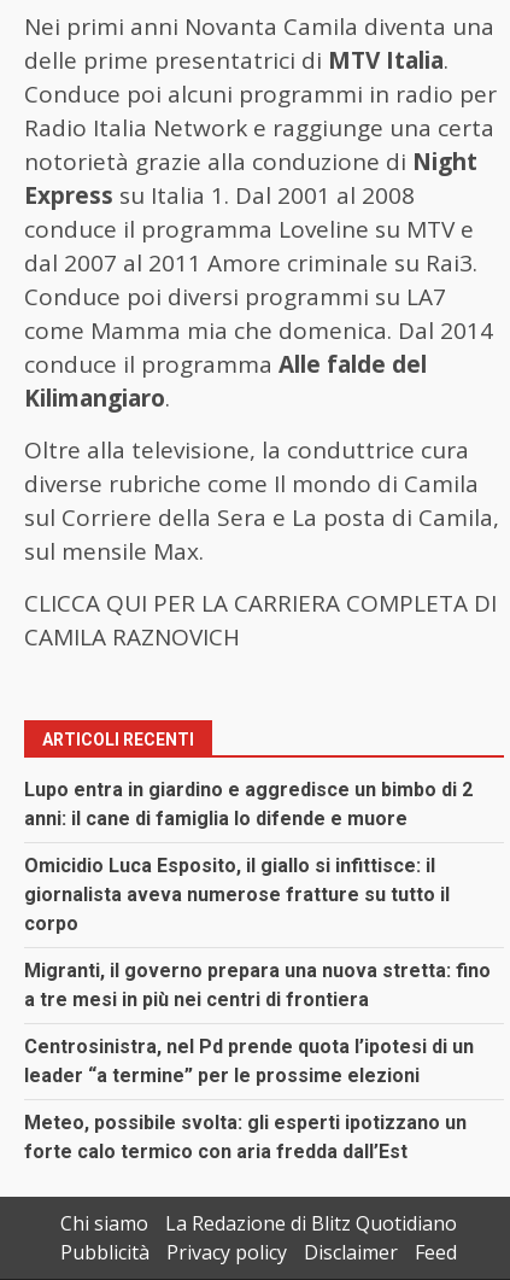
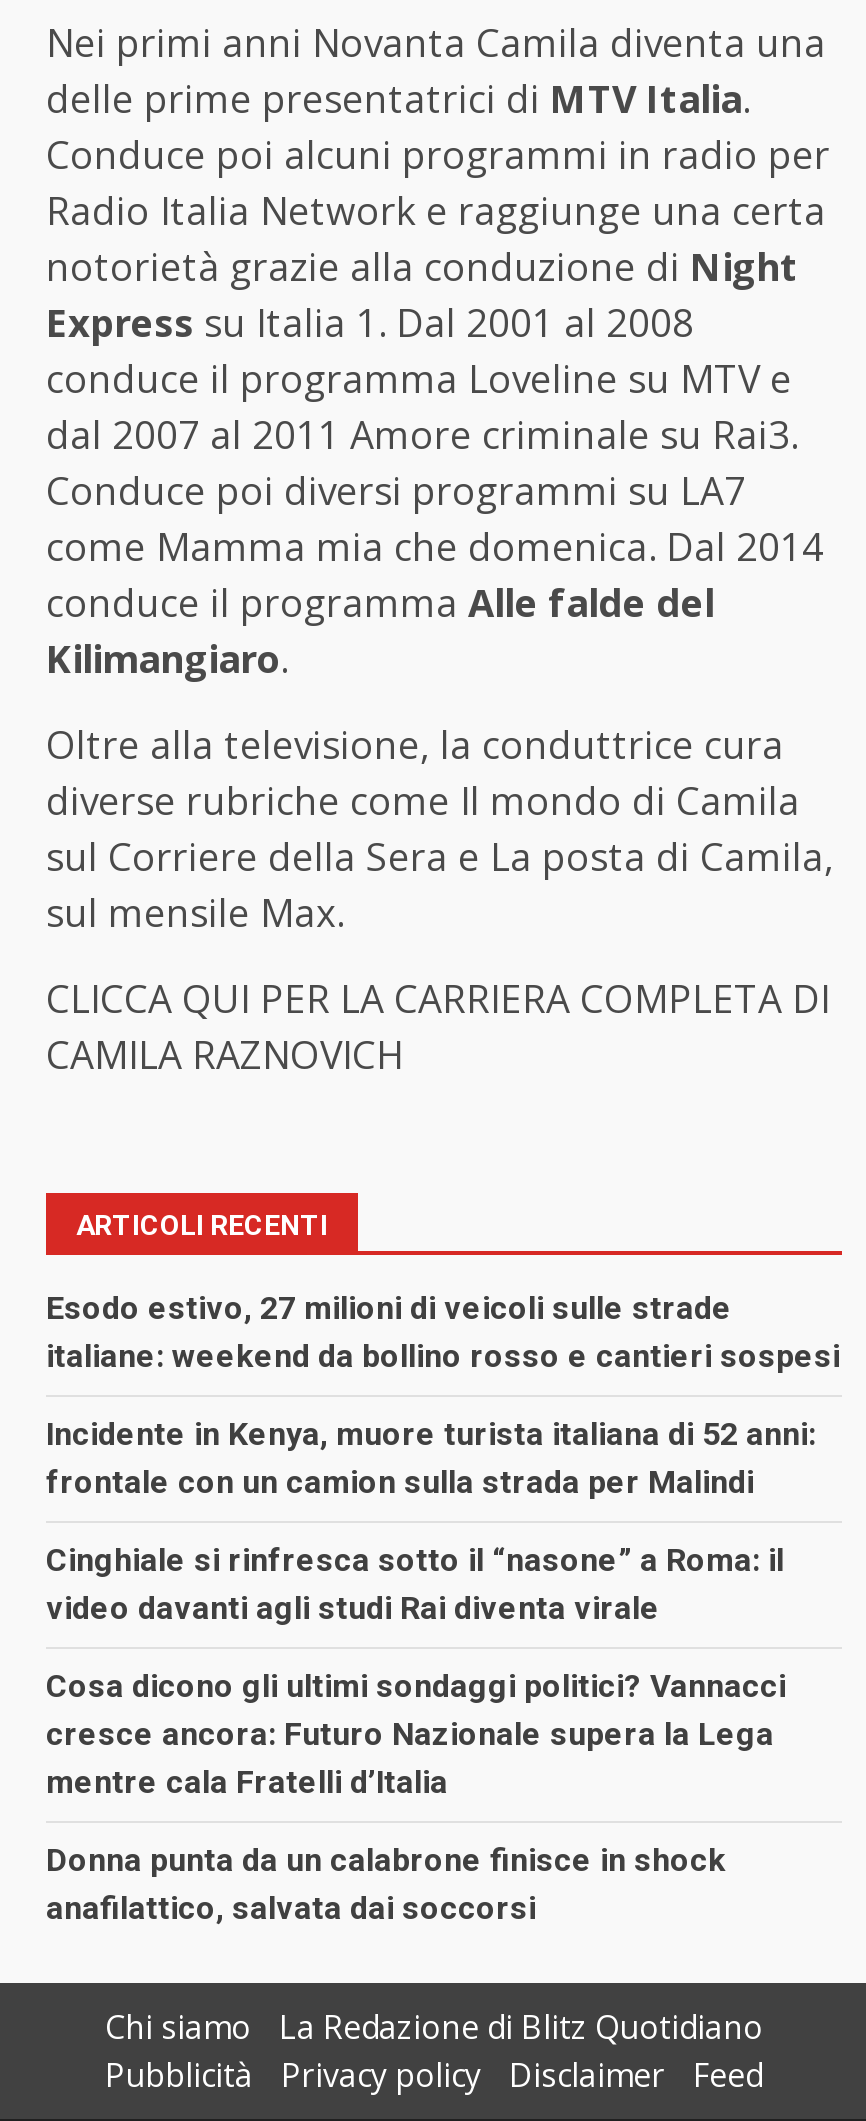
[24,778,473,830] Lupo entra in giardino e aggredisce un bimbo di 2 | anni: il cane di famiglia lo difende e muore -> [46,1288,840,1374] Esodo estivo, 27 milioni di veicoli sulle strade | italiane: weekend da bollino rosso e cantieri sospesi
[24,854,450,934] Omicidio Luca Esposito, il giallo si infittisce: il | giornalista aveva numerose fratture su tutto il | corpo -> [46,1414,816,1500] Incidente in Kenya, muore turista italiana di 52 anni: | frontale con un camion sulla strada per Malindi
[24,959,491,1010] Migranti, il governo prepara una nuova stretta: fino | a tre mesi in più nei centri di frontiera -> [46,1540,784,1626] Cinghiale si rinfresca sotto il “nasone” a Roma: il | video davanti agli studi Rai diventa virale
[24,1035,474,1086] Centrosinistra, nel Pd prende quota l’ipotesi di un | leader “a termine” per le prossime elezioni -> [46,1666,786,1800] Cosa dicono gli ultimi sondaggi politici? Vannacci | cresce ancora: Futuro Nazionale supera la Lega | mentre cala Fratelli d’Italia
[24,1111,467,1162] Meteo, possibile svolta: gli esperti ipotizzano un | forte calo termico con aria fredda dall’Est -> [46,1840,726,1926] Donna punta da un calabrone finisce in shock | anafilattico, salvata dai soccorsi

